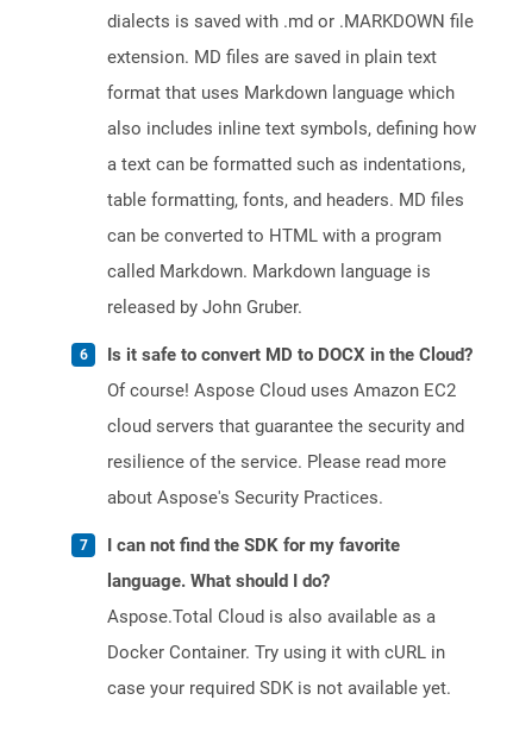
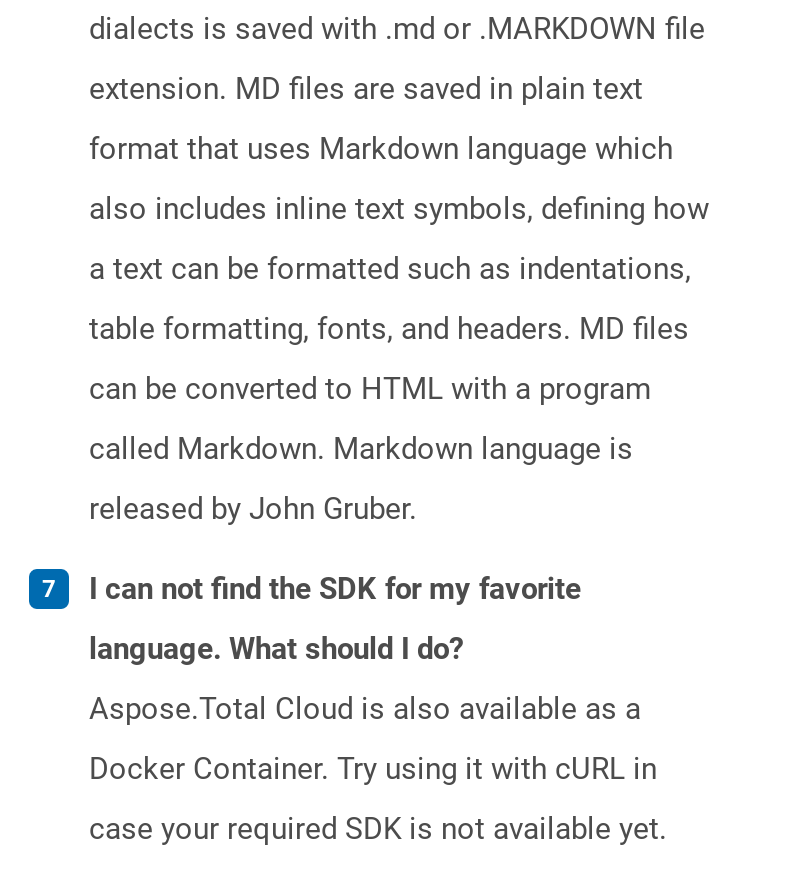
[107,344,473,509] Is it safe to convert MD to DOCX in the Cloud? | Of course! Aspose Cloud uses Amazon EC2 | cloud servers that guarantee the security and | resilience of the service. Please read more | about Aspose's Security Practices. -> none

